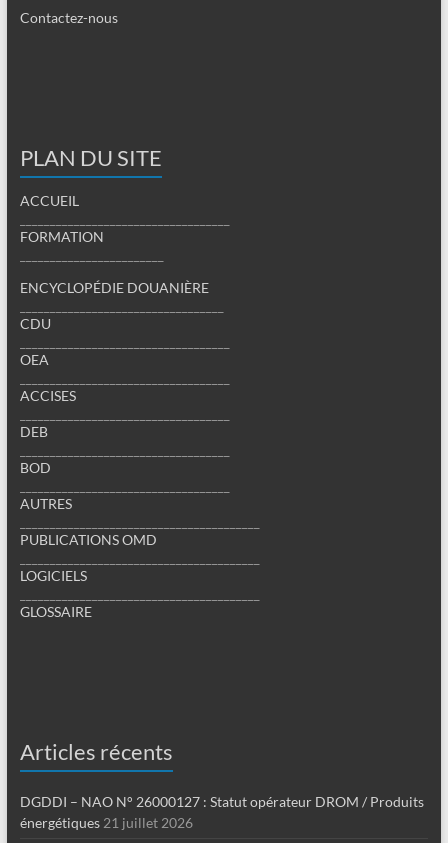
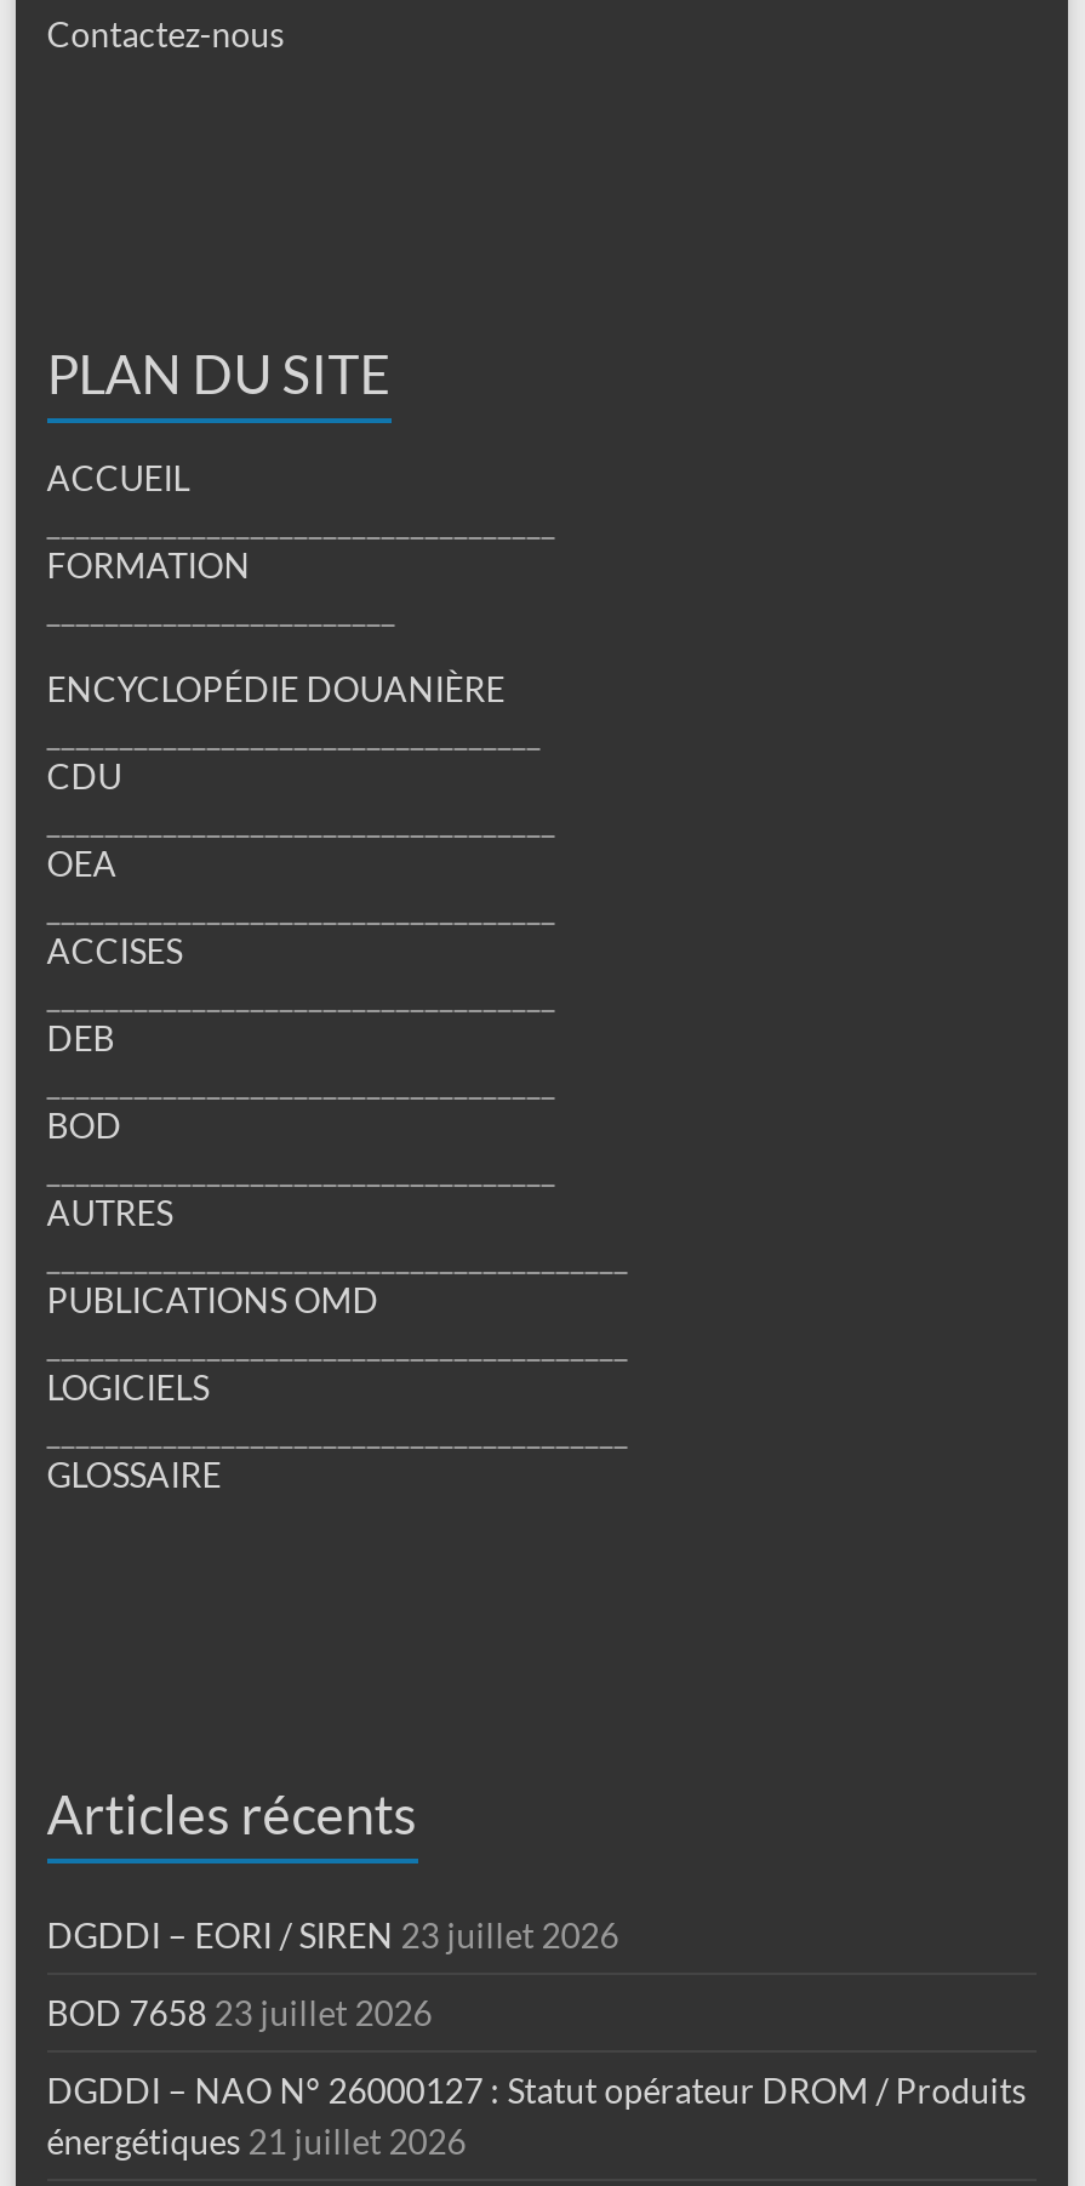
none -> [47,1915,619,2033] DGDDI – EORI / SIREN 23 juillet 2026 | BOD 7658 23 juillet 2026

